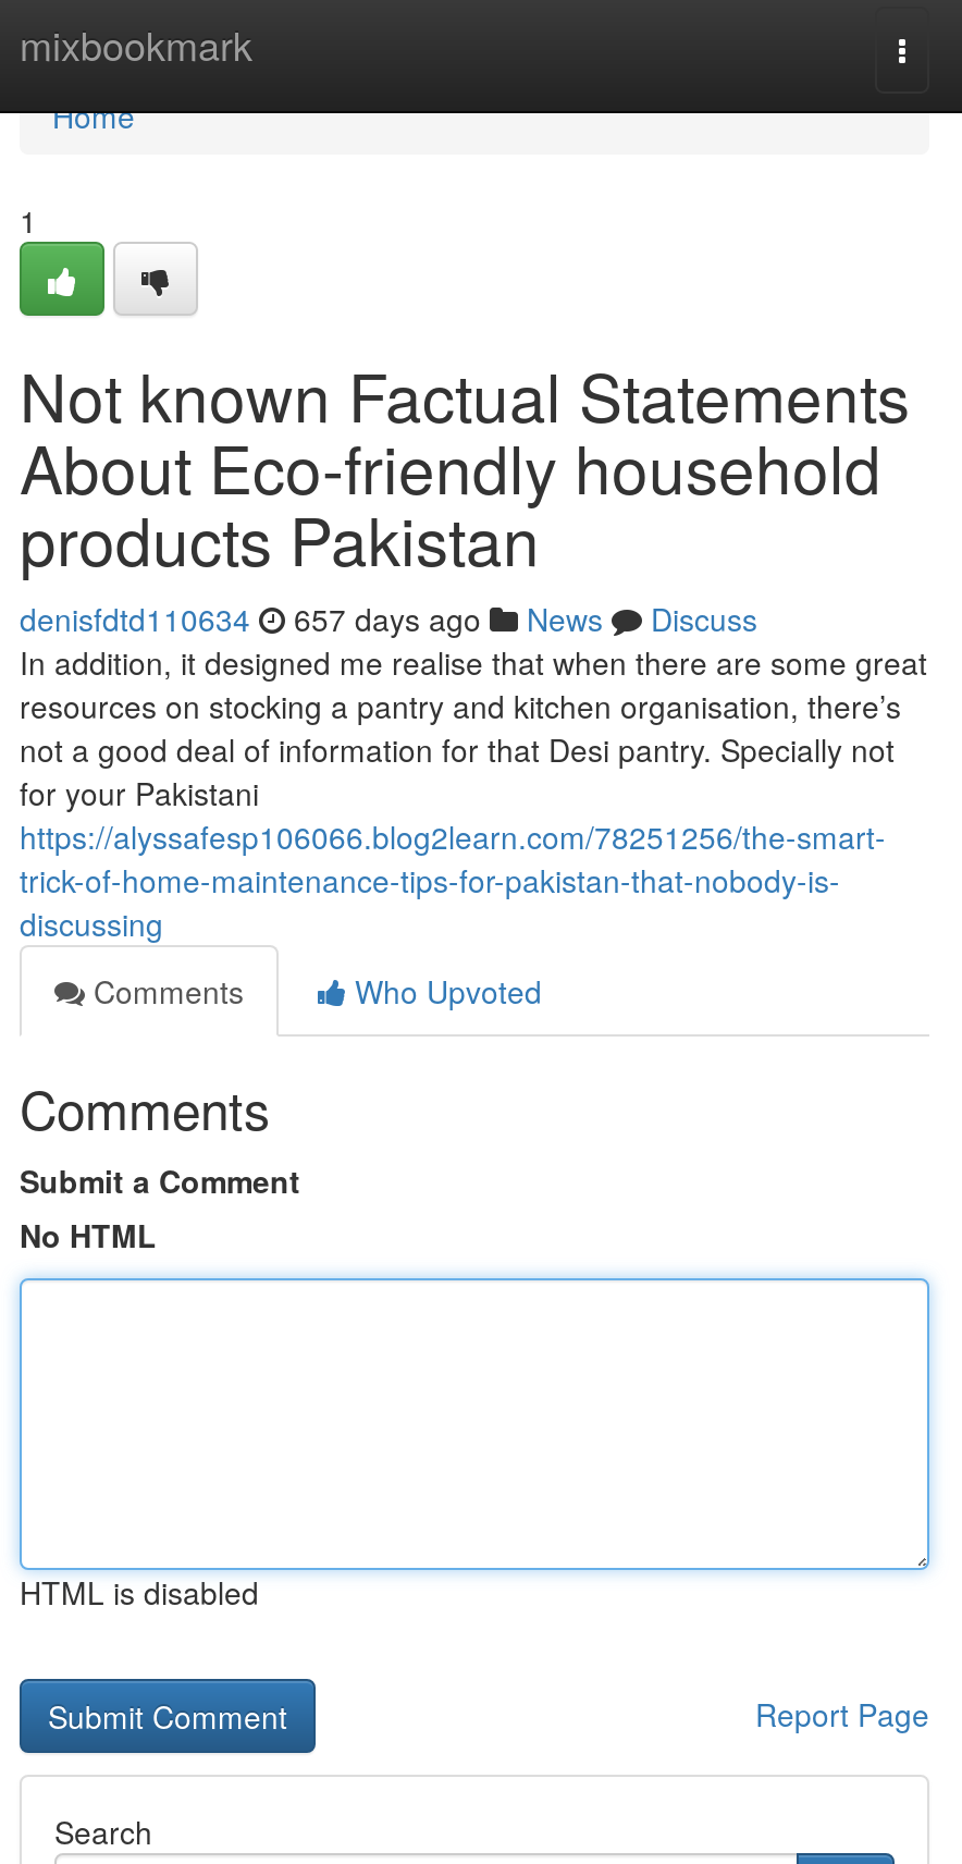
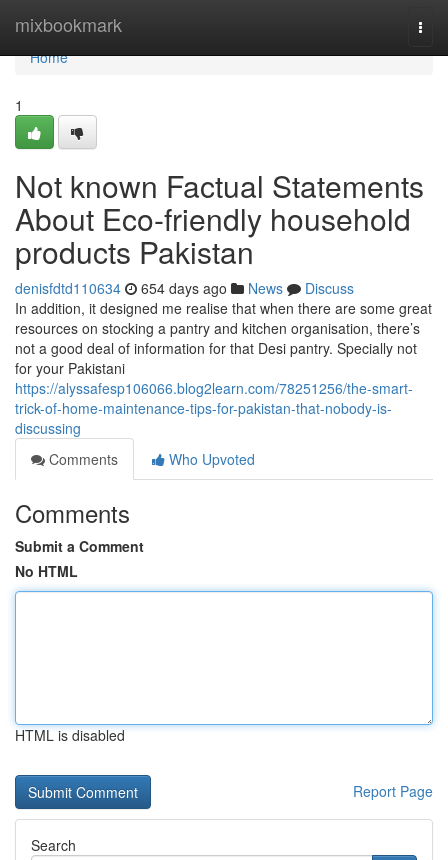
[20,597,757,640] denisfdtd110634 657 days ago News Discuss -> [15,278,354,298] denisfdtd110634 654 days ago News Discuss

